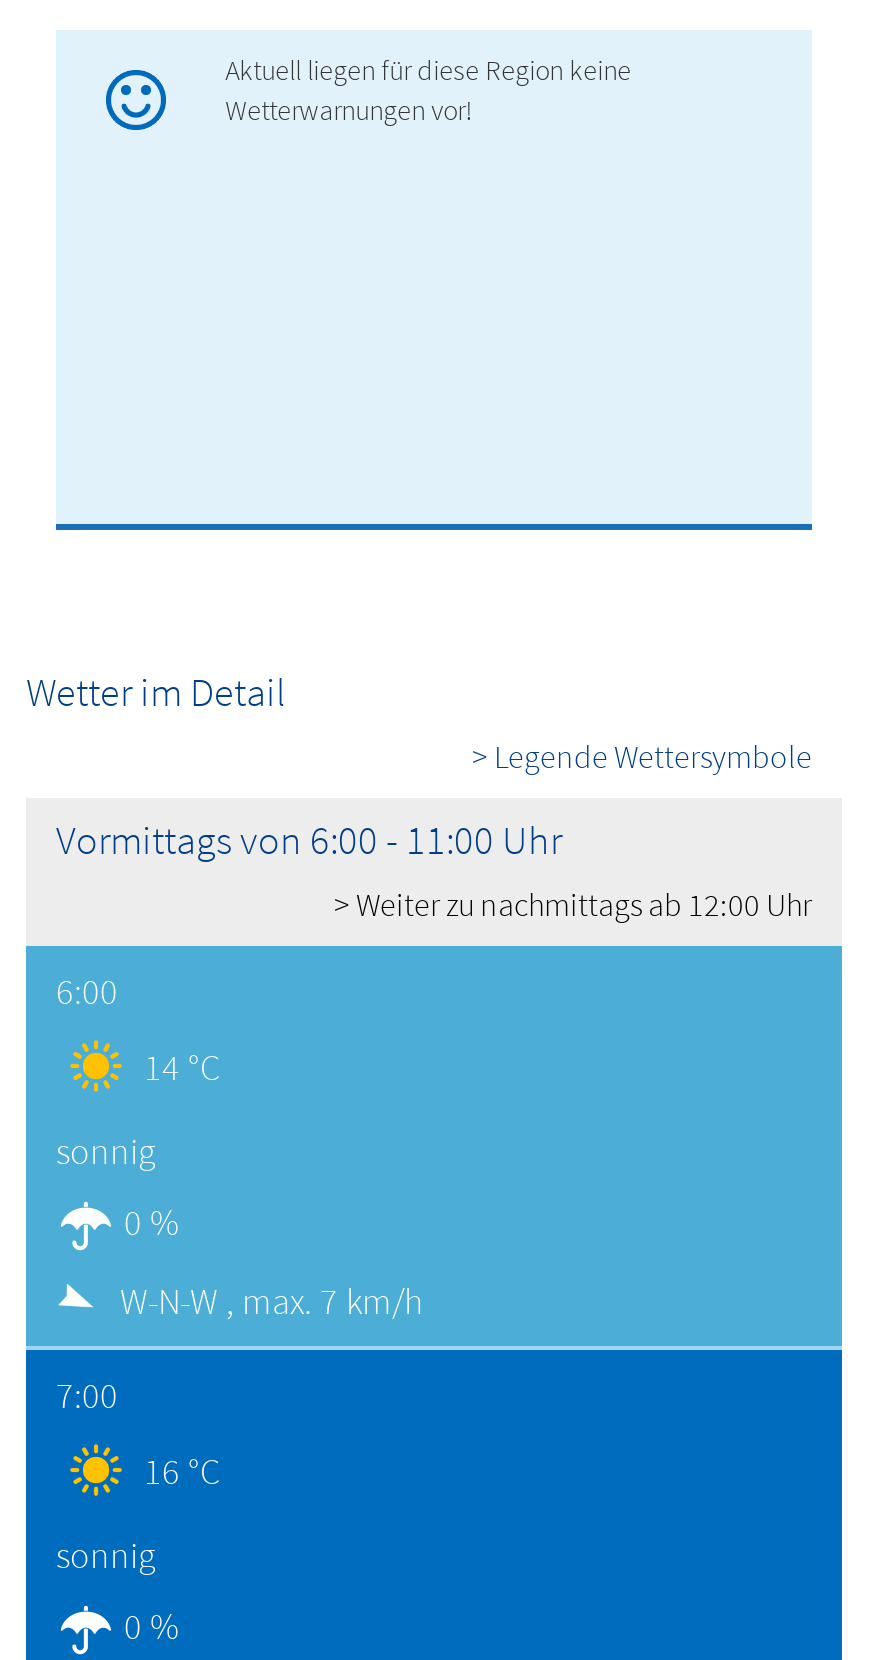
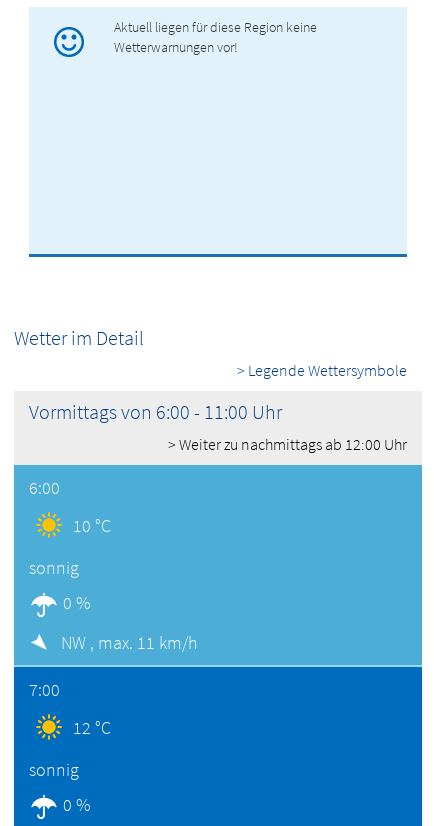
[144,1044,220,1090] 14 °C -> [73,514,111,537] 10 °C
[120,1278,424,1324] W-N-W , max. 7 km/h -> [61,631,198,654] NW , max. 11 km/h
[144,1447,220,1493] 16 °C -> [73,715,111,738] 12 °C

